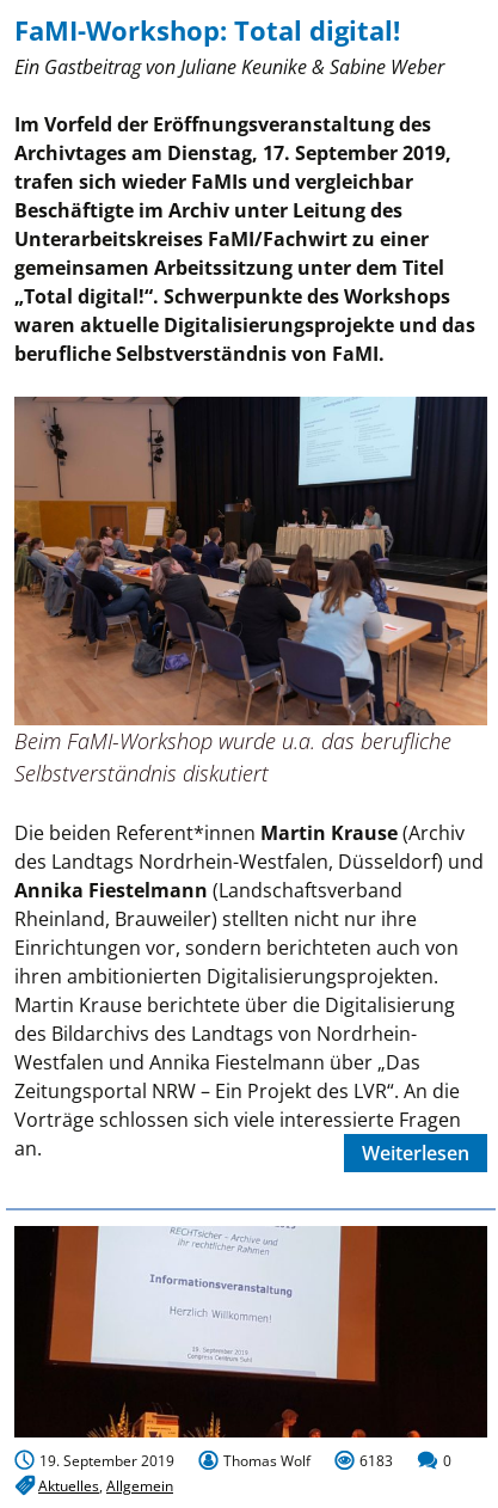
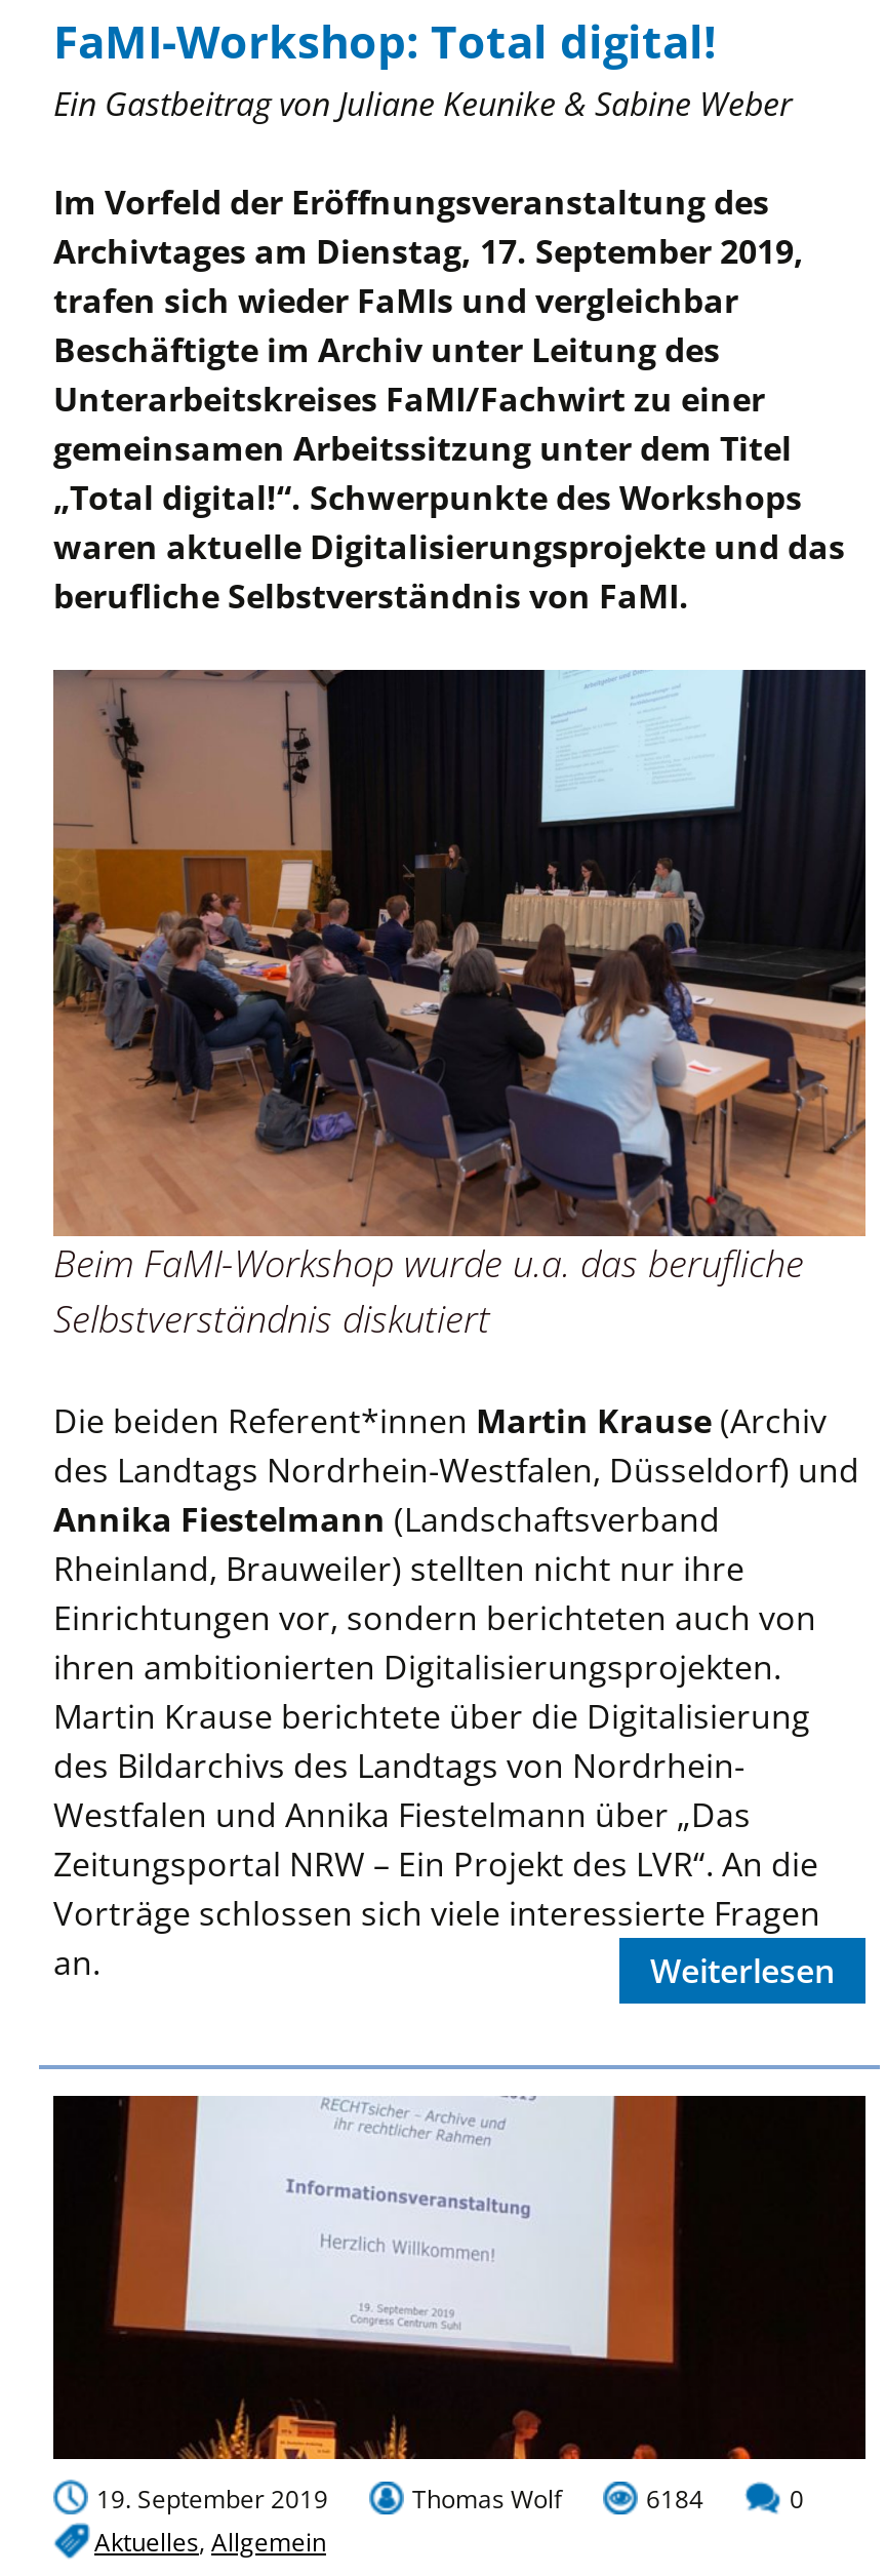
[359,1451,393,1471] 6183 -> [646,2480,703,2515] 6184

